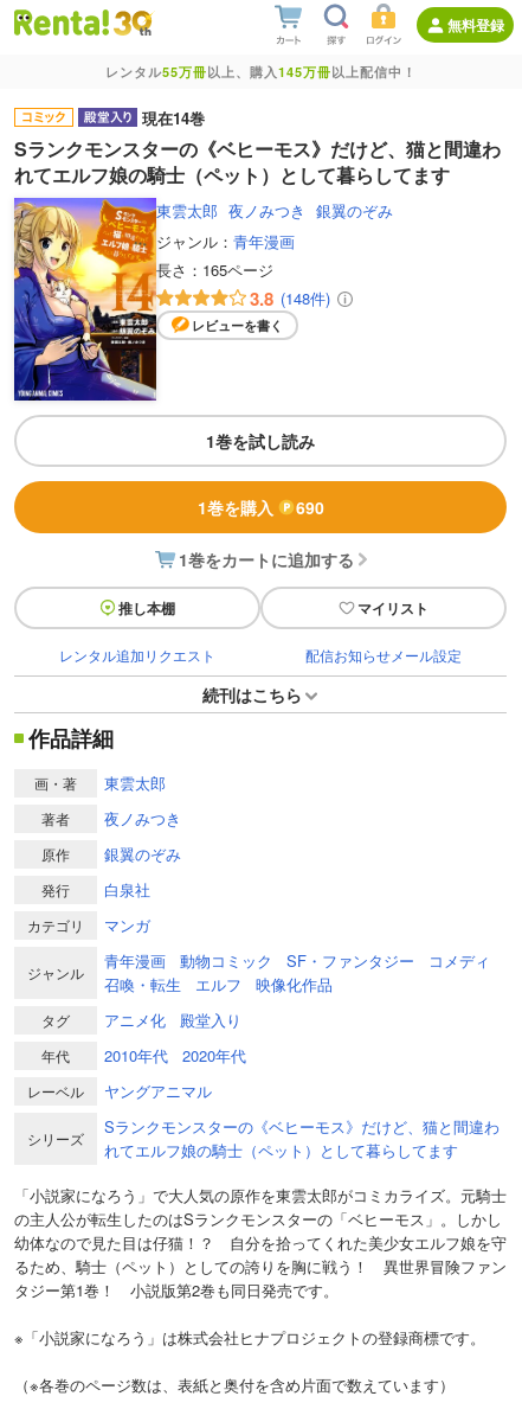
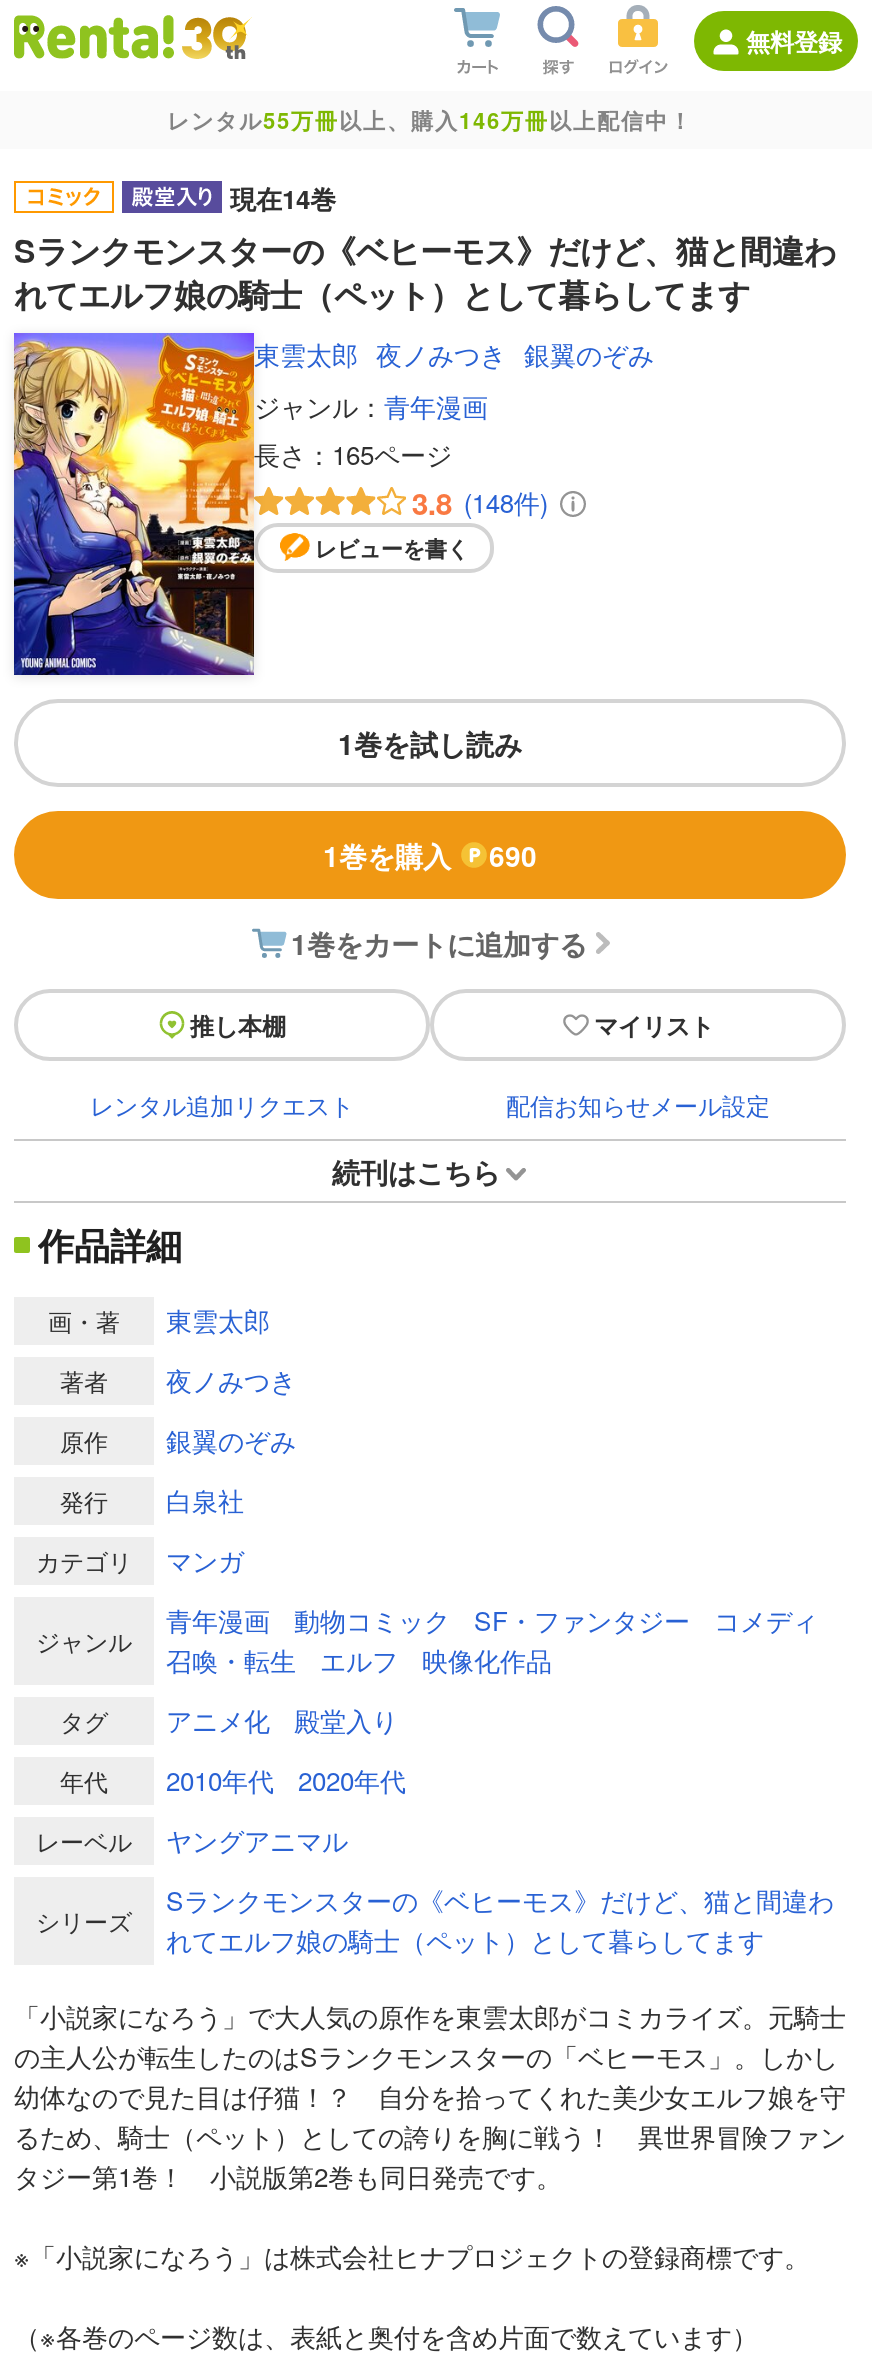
[105,63,416,81] レンタル55万冊以上、購入145万冊以上配信中！ -> [167,105,693,135] レンタル55万冊以上、購入146万冊以上配信中！

